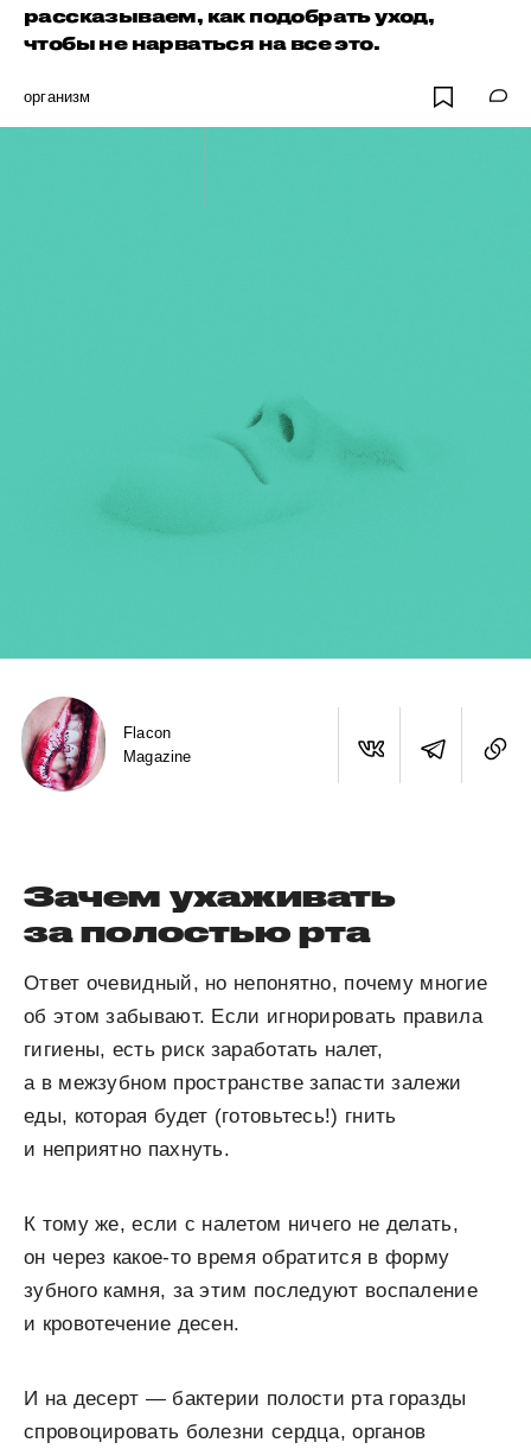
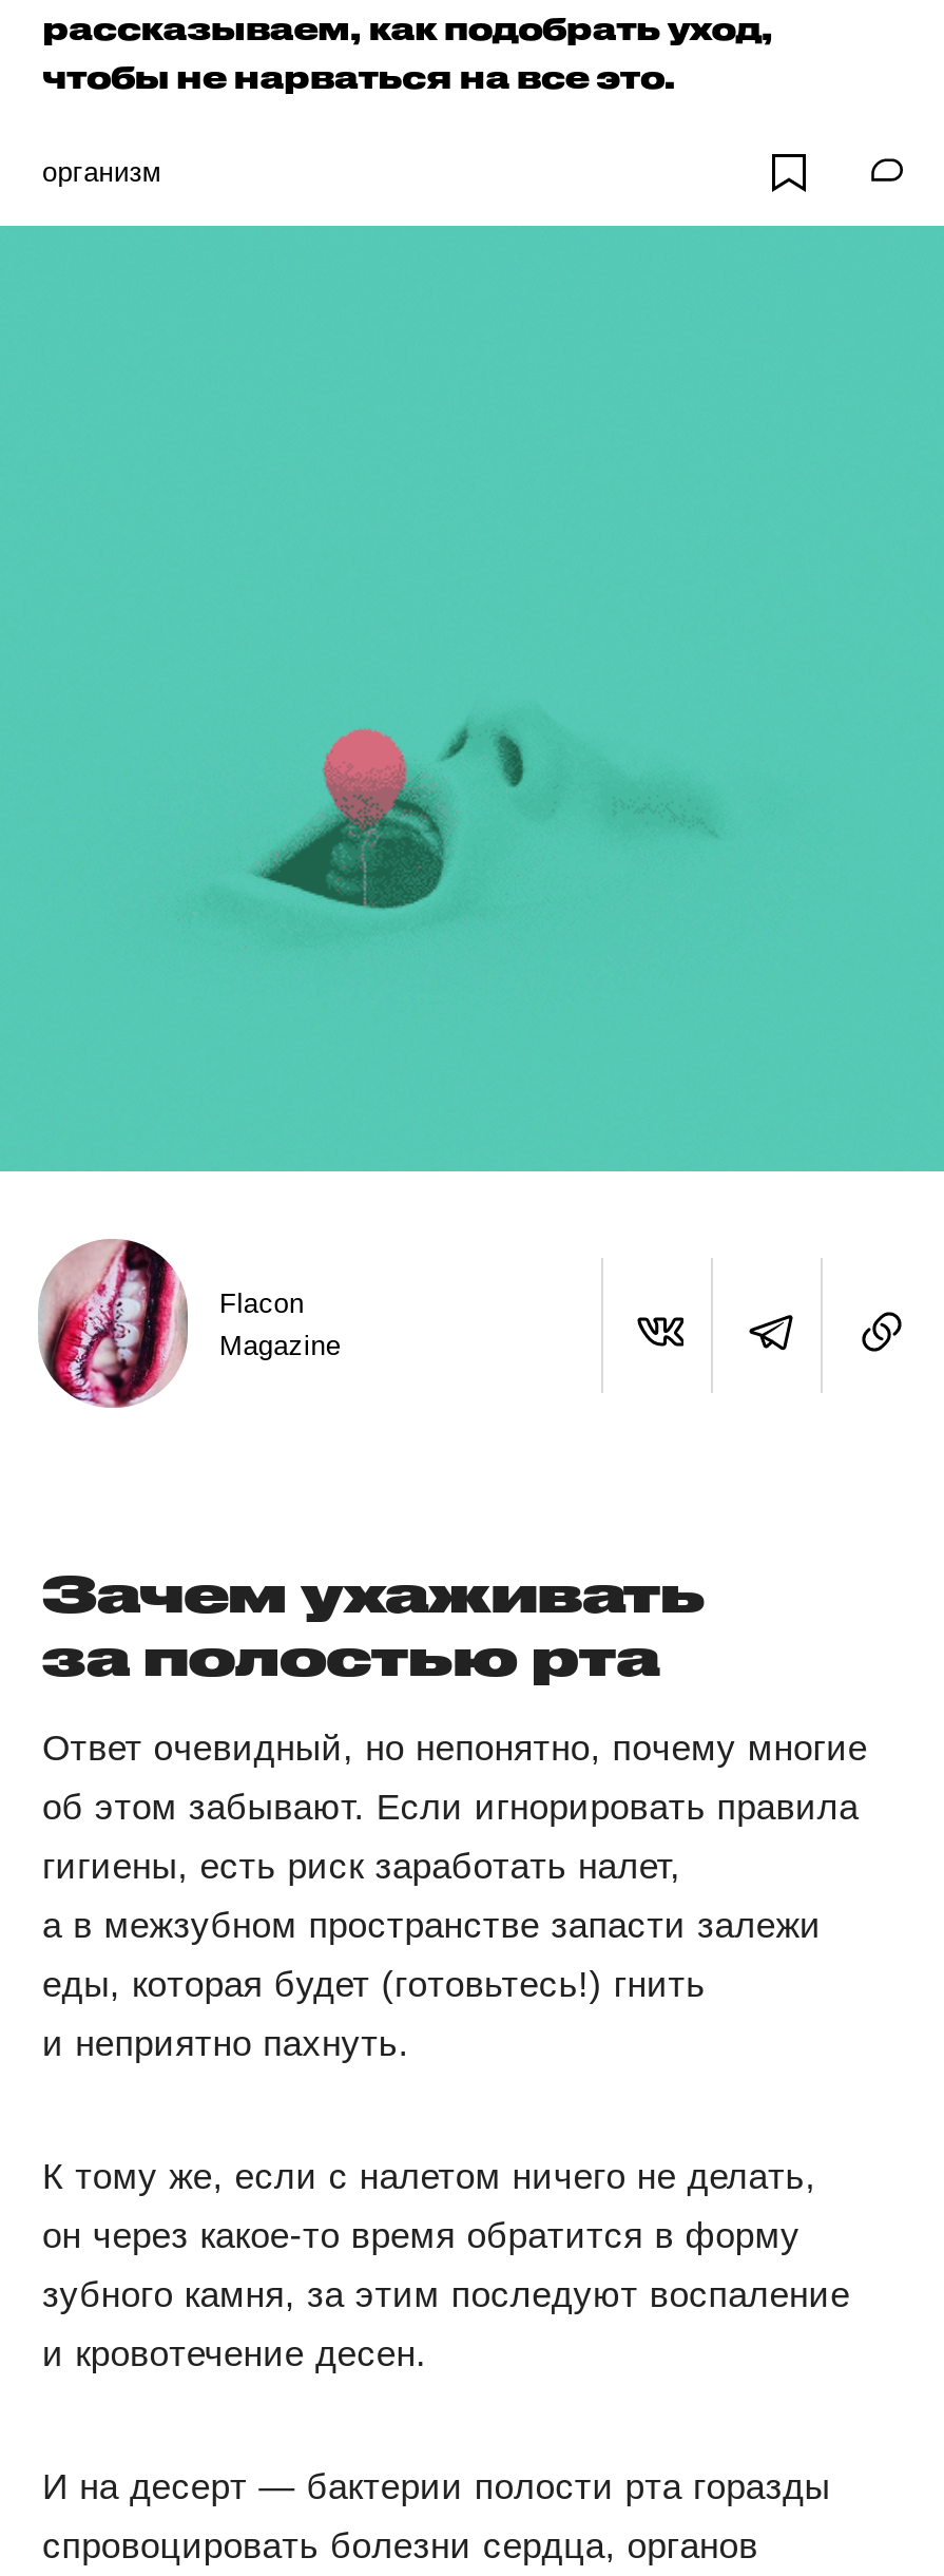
none -> [259,728,447,910] [image]

